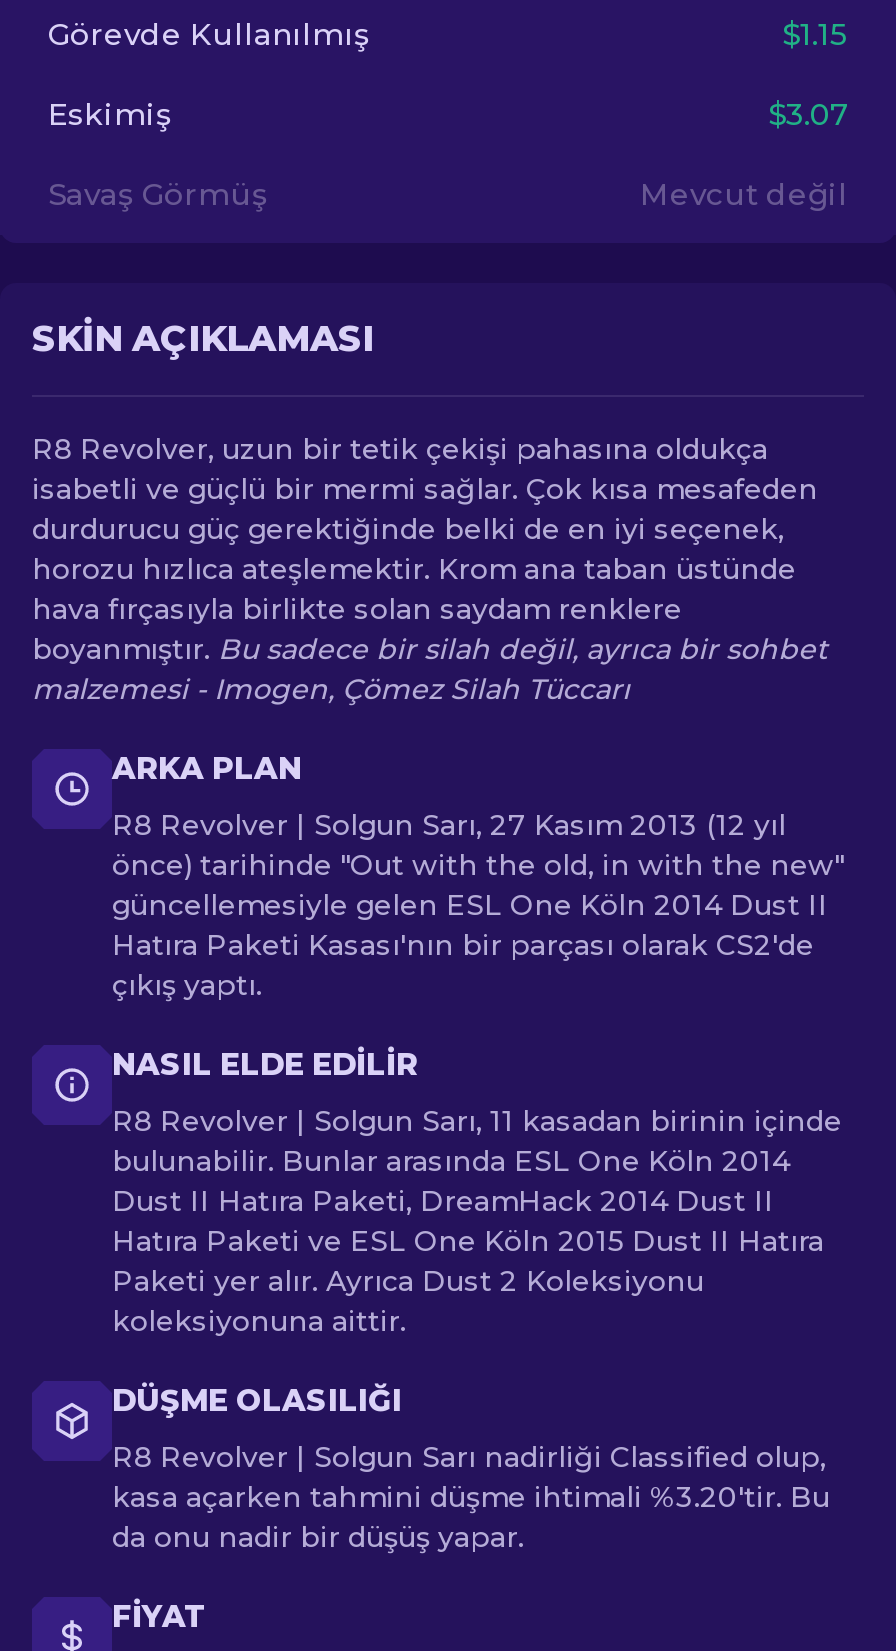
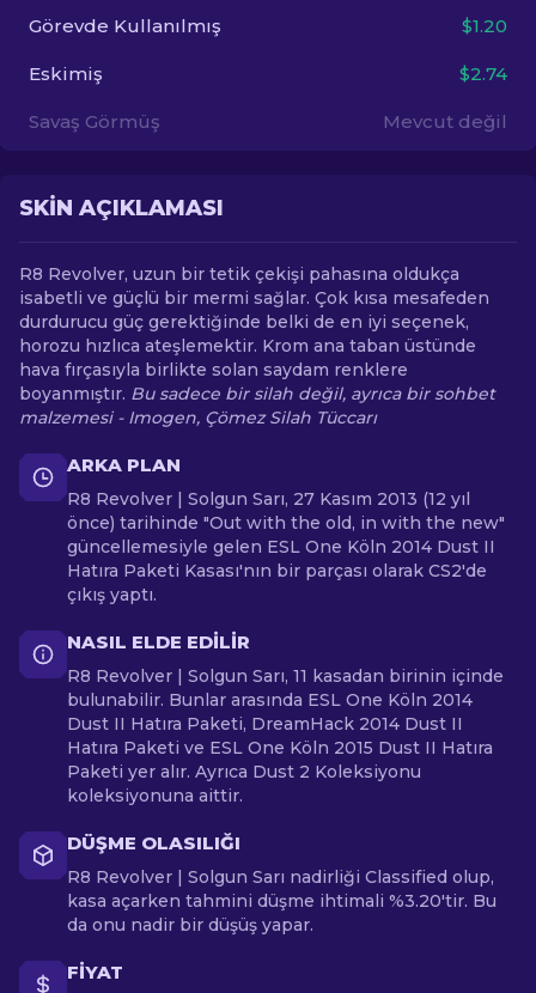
[782,15,848,53] $1.15 -> [462,14,507,37] $1.20
[768,95,848,133] $3.07 -> [459,62,507,85] $2.74

